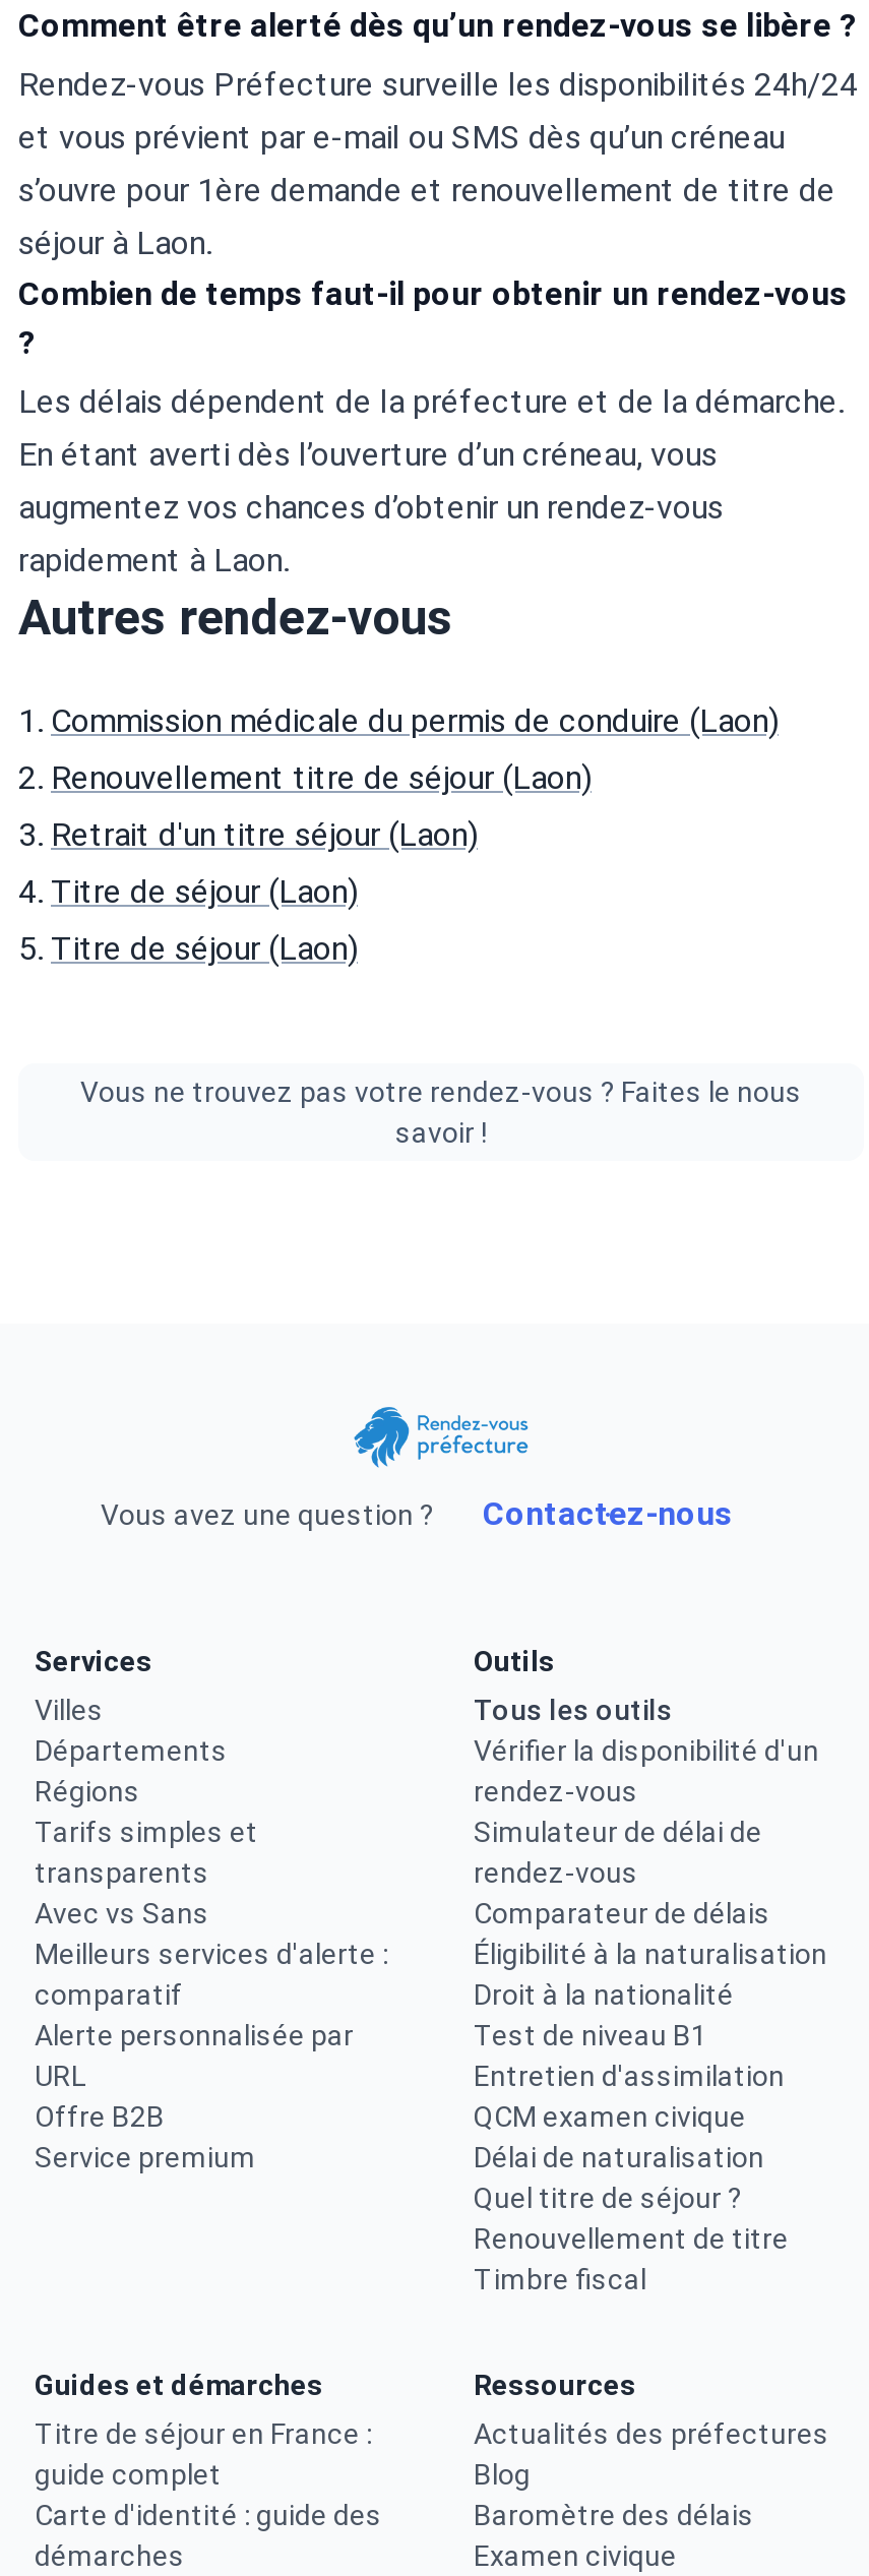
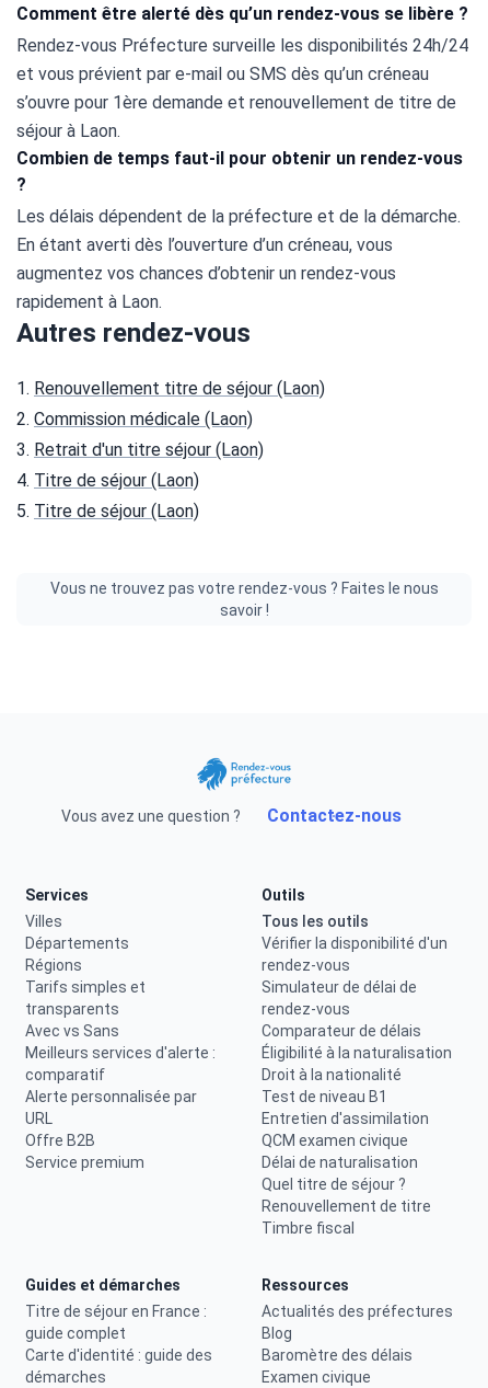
[51,701,779,740] Commission médicale du permis de conduire (Laon) -> none
moved [51,758,592,797] -> [34,378,325,399]: Renouvellement titre de séjour (Laon)
none -> [34,409,253,429] Commission médicale (Laon)

